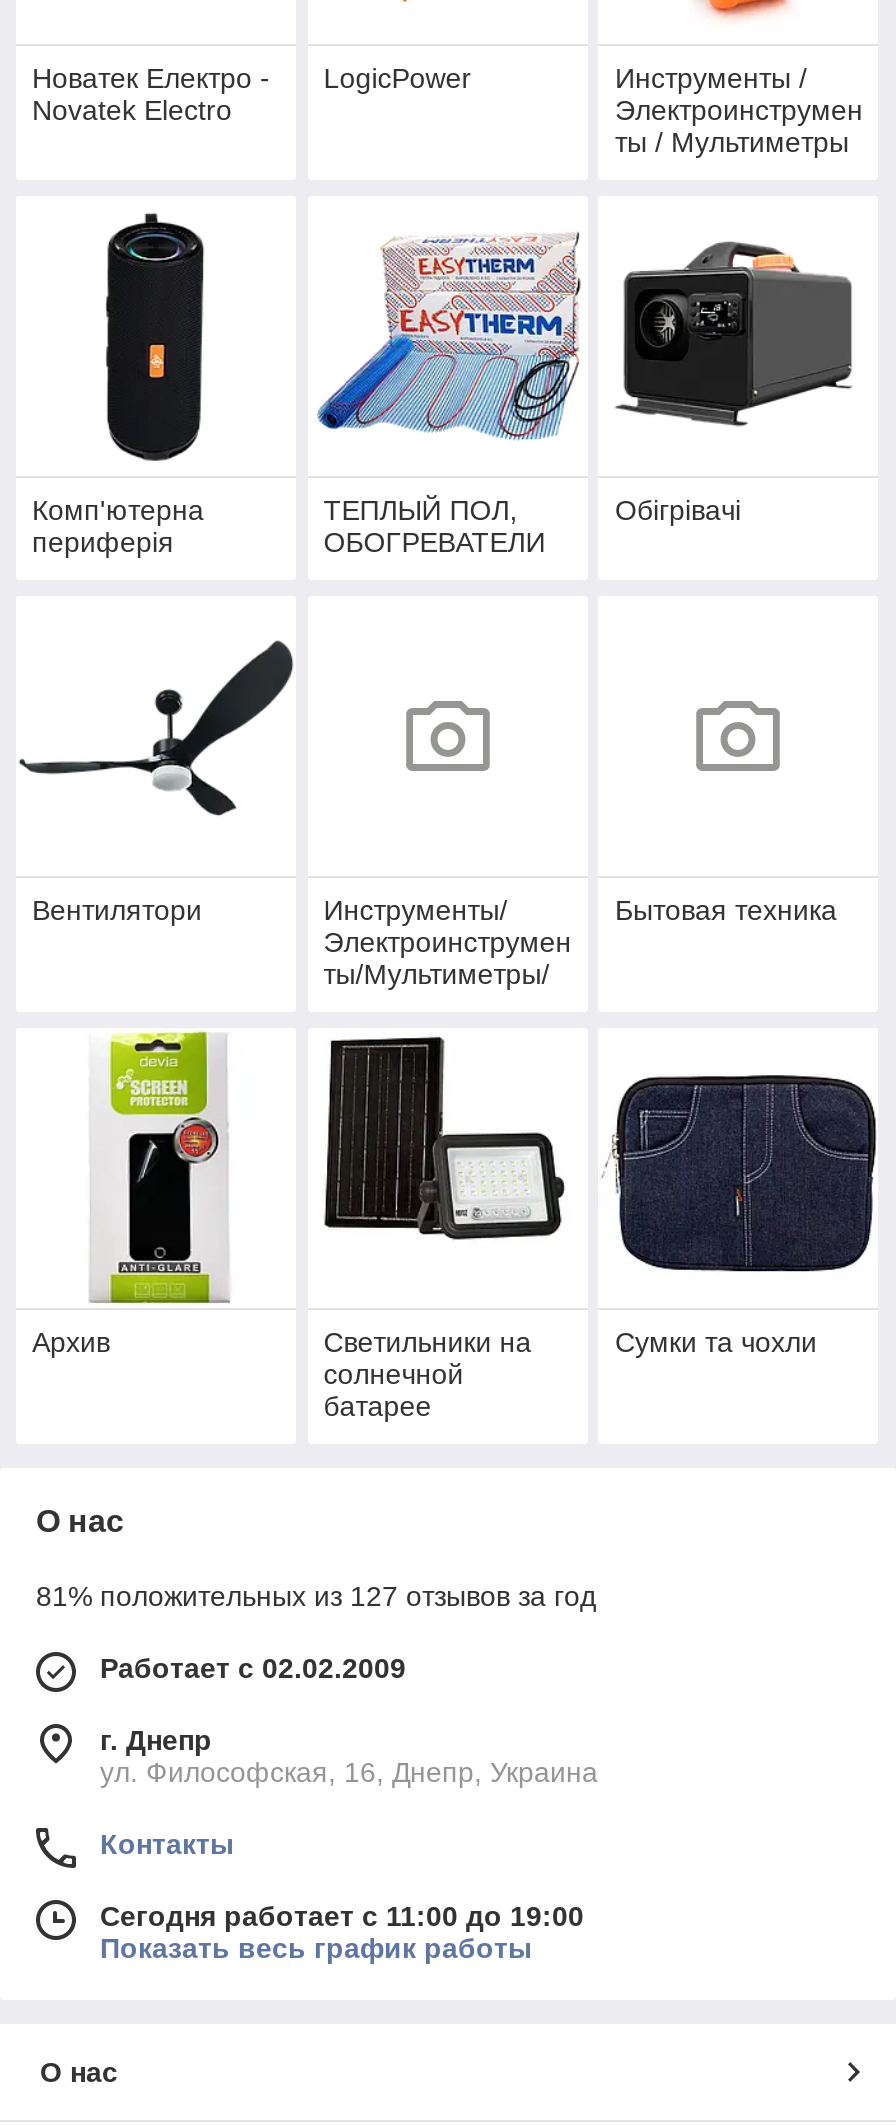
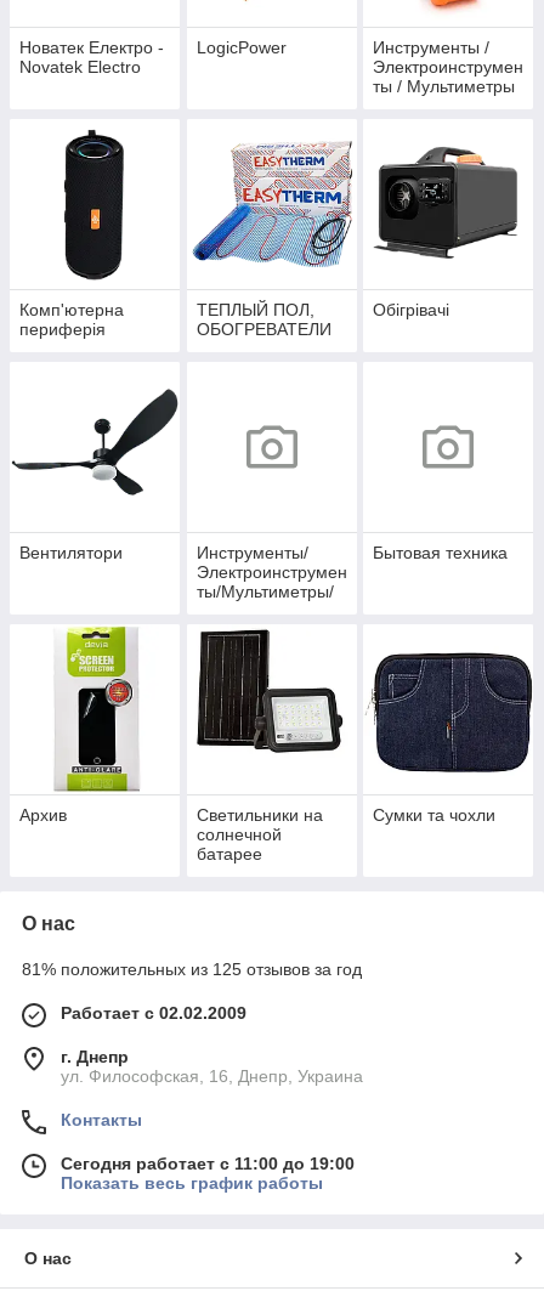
[36,1580,596,1612] 81% положительных из 127 отзывов за год -> [22,959,362,979] 81% положительных из 125 отзывов за год

